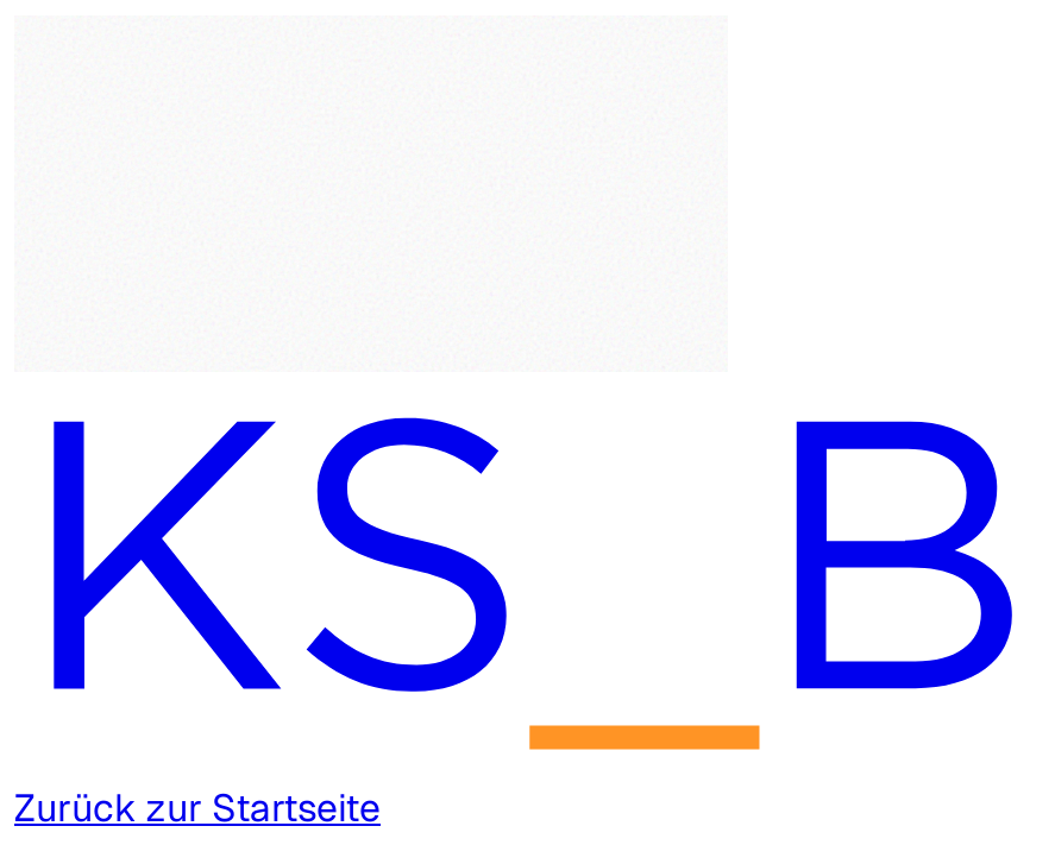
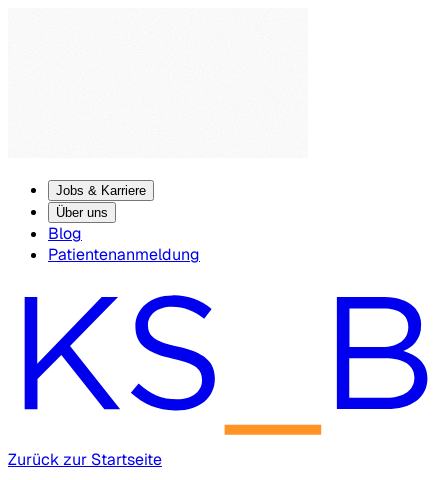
none -> [48,183,200,265] Jobs & Karriere | Über uns | Blog | Patientenanmeldung

